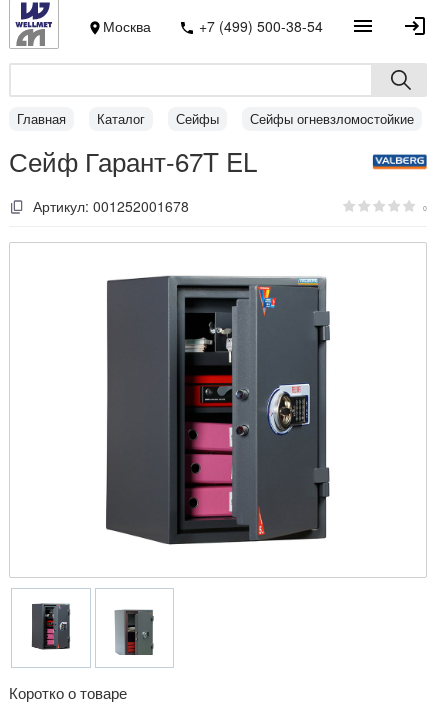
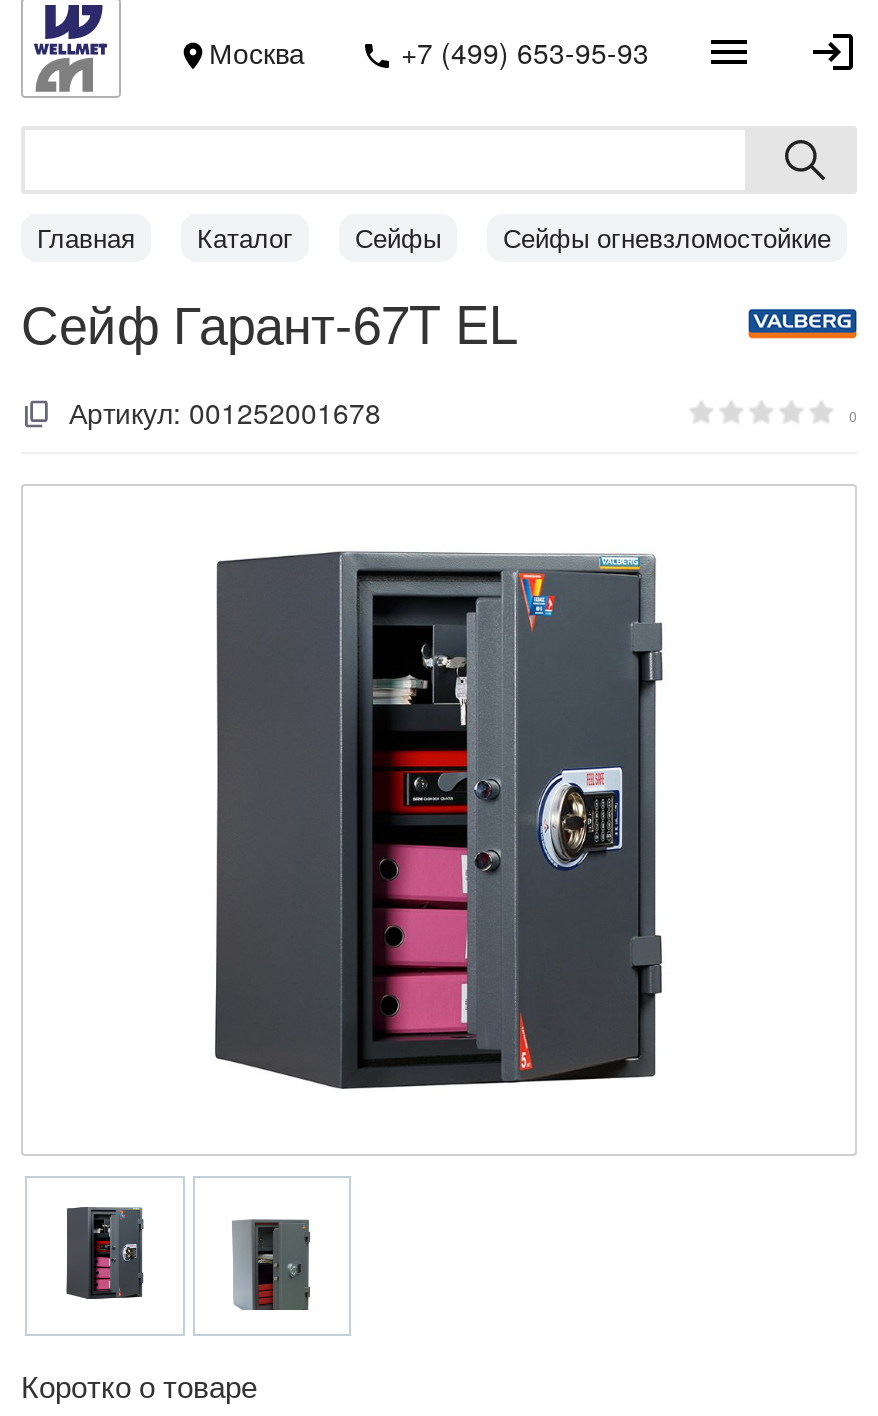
[199,16,323,36] +7 (499) 500-38-54 -> [401,32,649,72] +7 (499) 653-95-93

